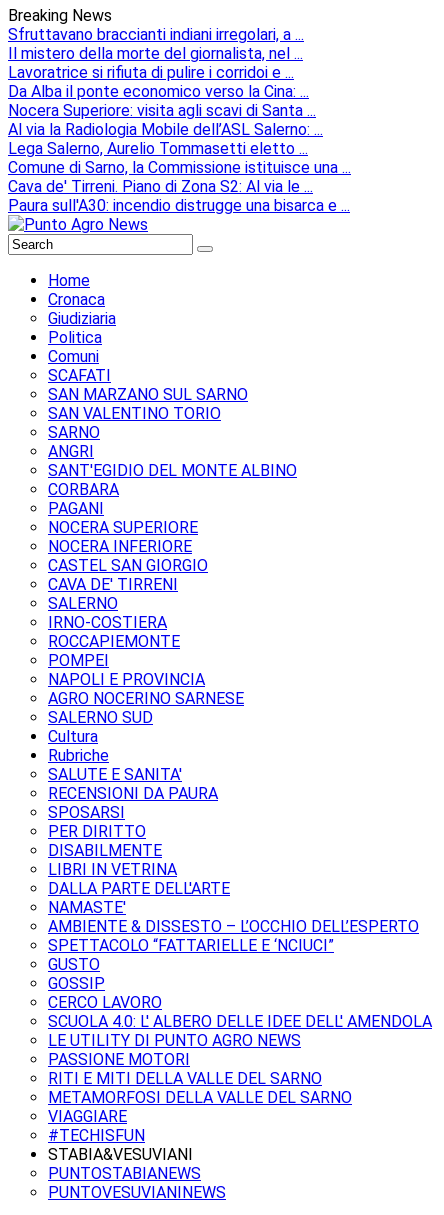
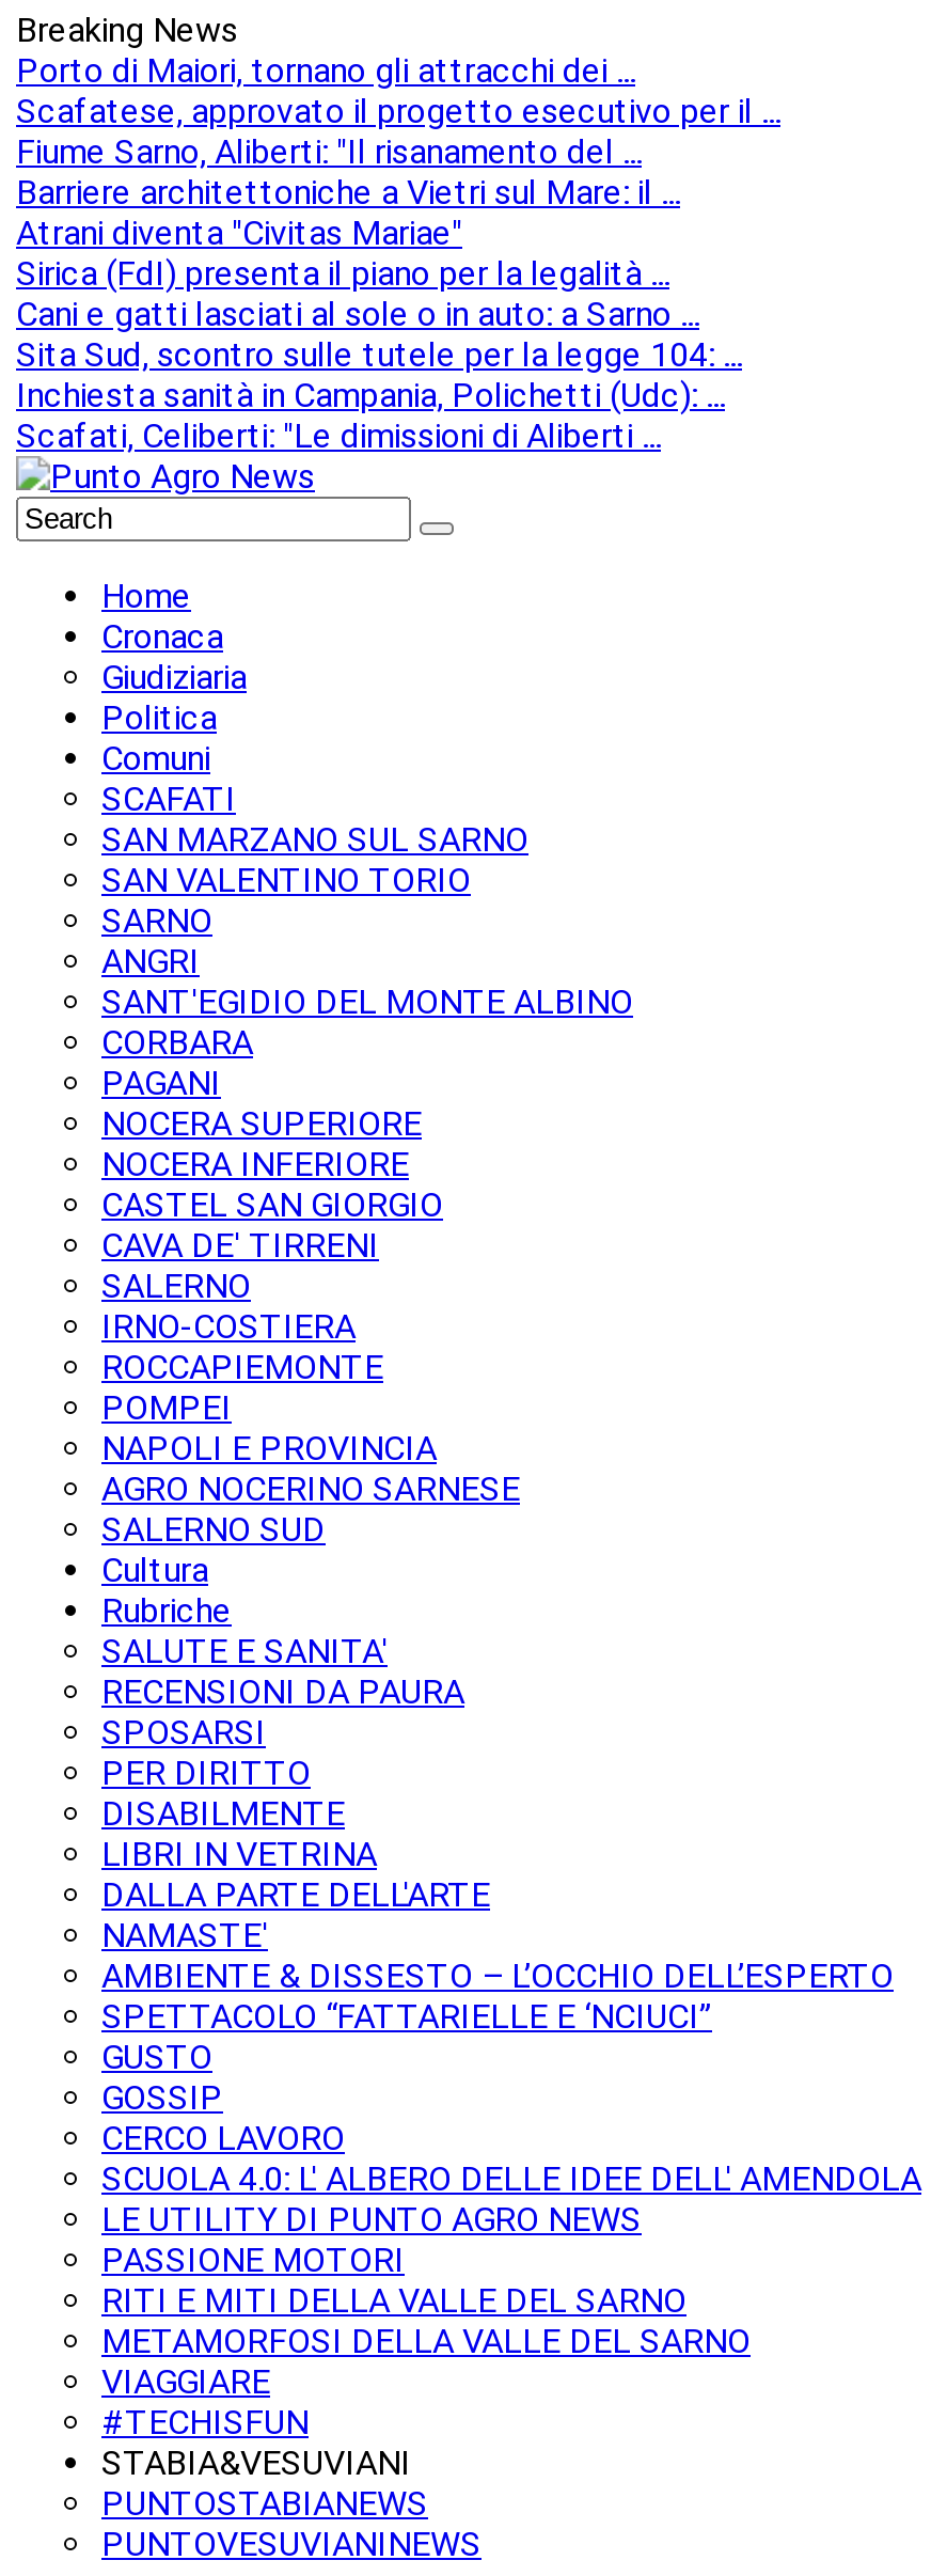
[8,25,351,215] Sfruttavano braccianti indiani irregolari, a ... | Il mistero della morte del giornalista, nel ... | Lavoratrice si rifiuta di pulire i corridoi e ... | Da Alba il ponte economico verso la Cina: ... | Nocera Superiore: visita agli scavi di Santa ... | Al via la Radiologia Mobile dell’ASL Salerno: ... | Lega Salerno, Aurelio Tommasetti eletto ... | Comune di Sarno, la Commissione istituisce una ... | Cava de' Tirreni. Piano di Zona S2: Al via le ... | Paura sull'A30: incendio distrugge una bisarca e ... -> [16,50,780,456] Porto di Maiori, tornano gli attracchi dei ... | Scafatese, approvato il progetto esecutivo per il ... | Fiume Sarno, Aliberti: "Il risanamento del ... | Barriere architettoniche a Vietri sul Mare: il ... | Atrani diventa "Civitas Mariae" | Sirica (FdI) presenta il piano per la legalità ... | Cani e gatti lasciati al sole o in auto: a Sarno ... | Sita Sud, scontro sulle tutele per la legge 104: ... | Inchiesta sanità in Campania, Polichetti (Udc): ... | Scafati, Celiberti: "Le dimissioni di Aliberti ...

